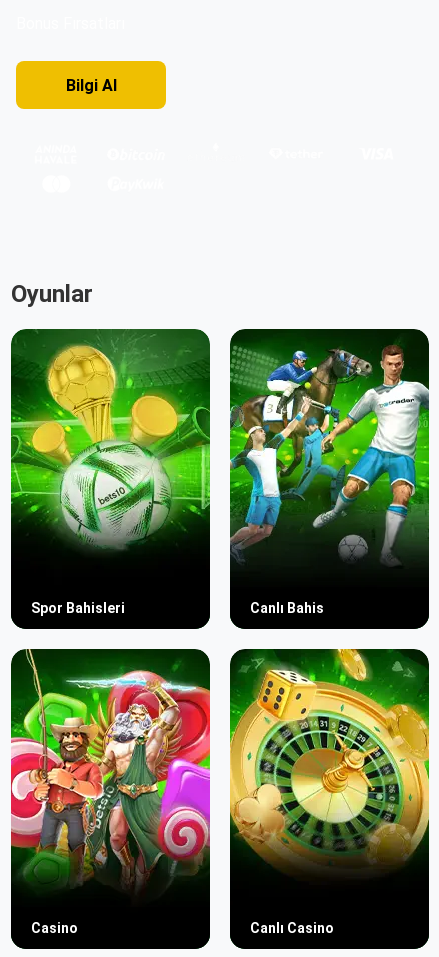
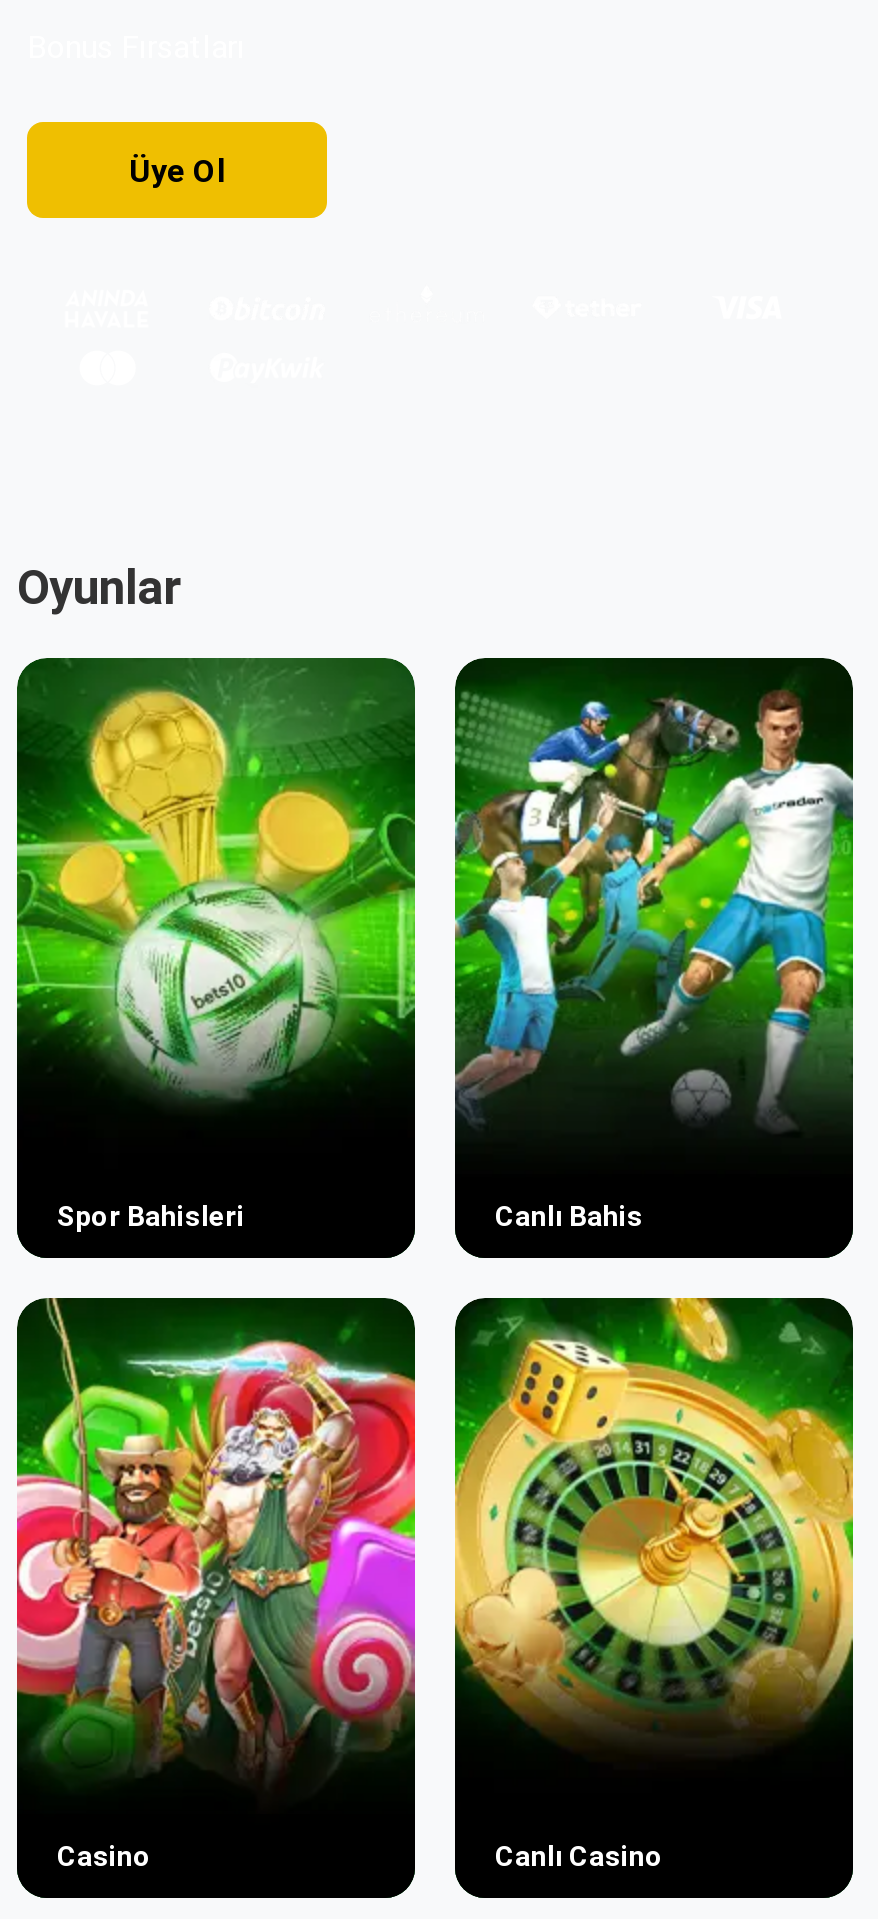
[65,76,116,95] Bilgi AI -> [129,152,225,190] Üye Ol

